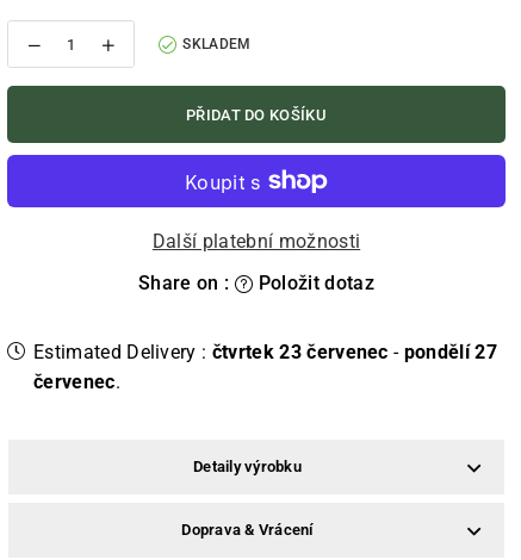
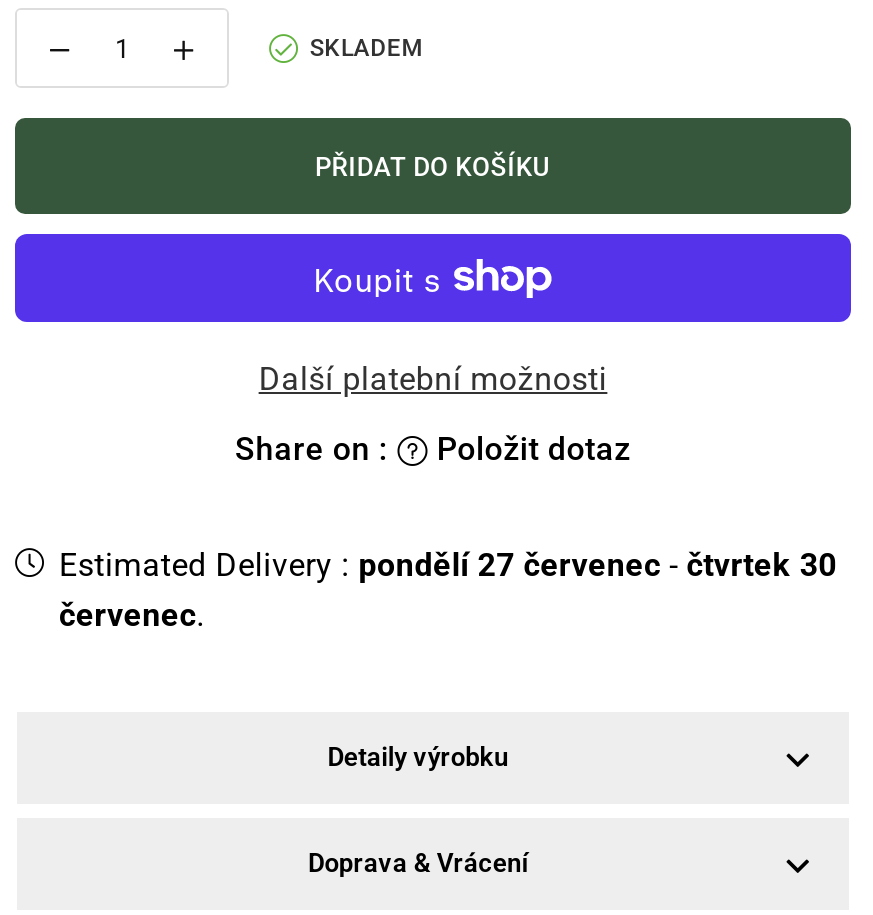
[33,341,497,364] Estimated Delivery : čtvrtek 23 červenec - pondělí 27 -> [59,546,837,584] Estimated Delivery : pondělí 27 červenec - čtvrtek 30

